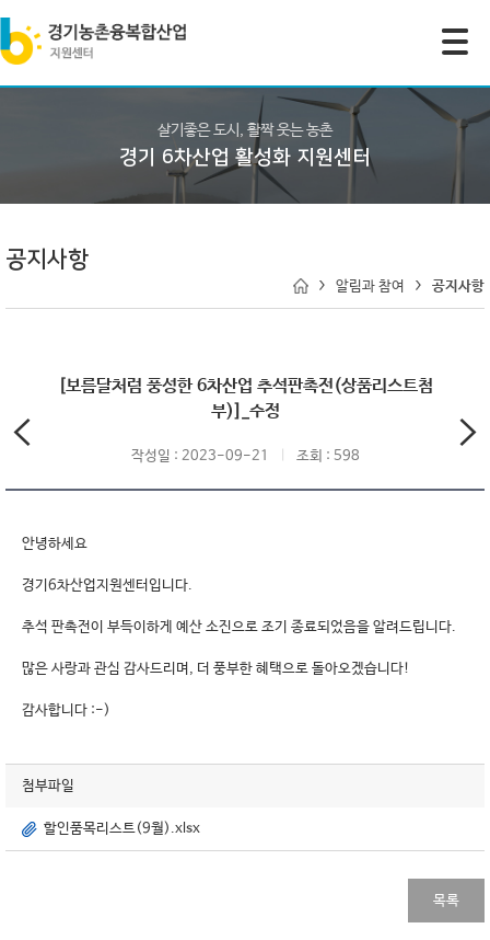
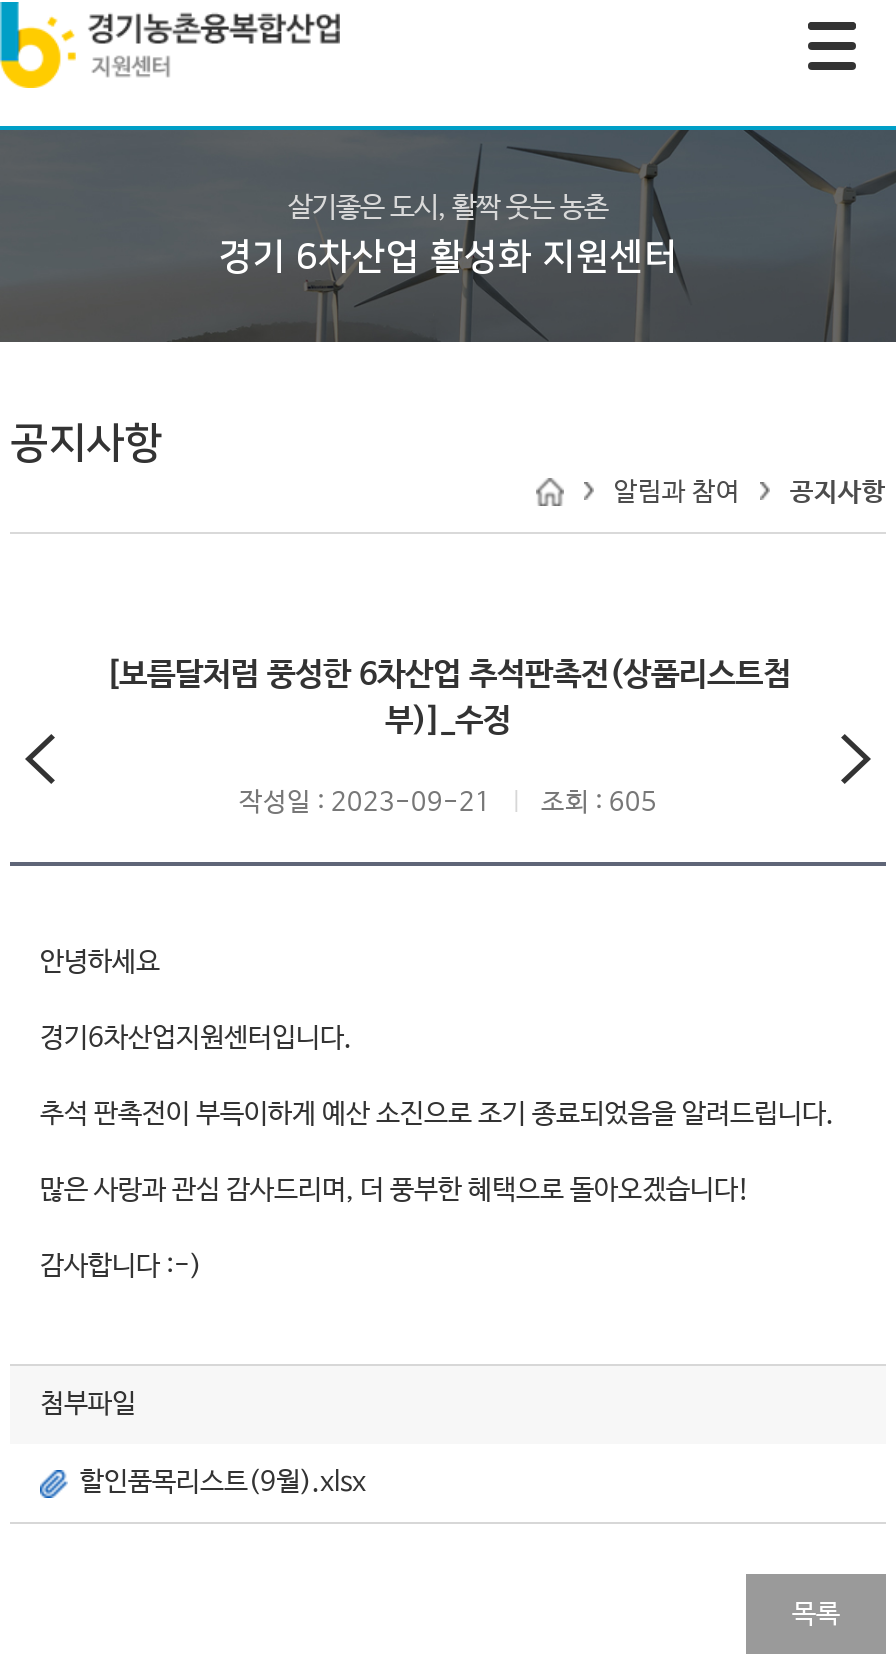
[131,448,359,465] 작성일 : 2023-09-21 조회 : 598 -> [239,788,657,818] 작성일 : 2023-09-21 조회 : 605

